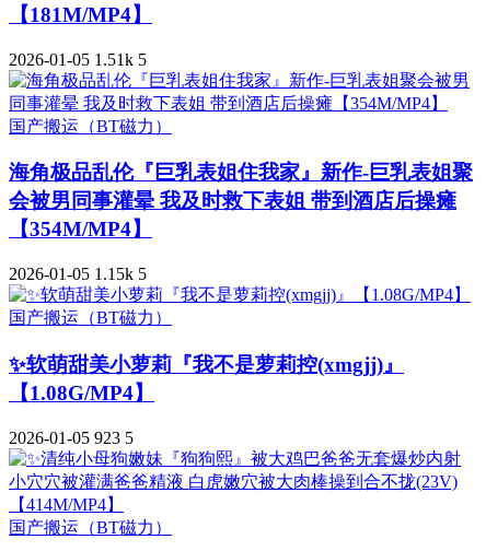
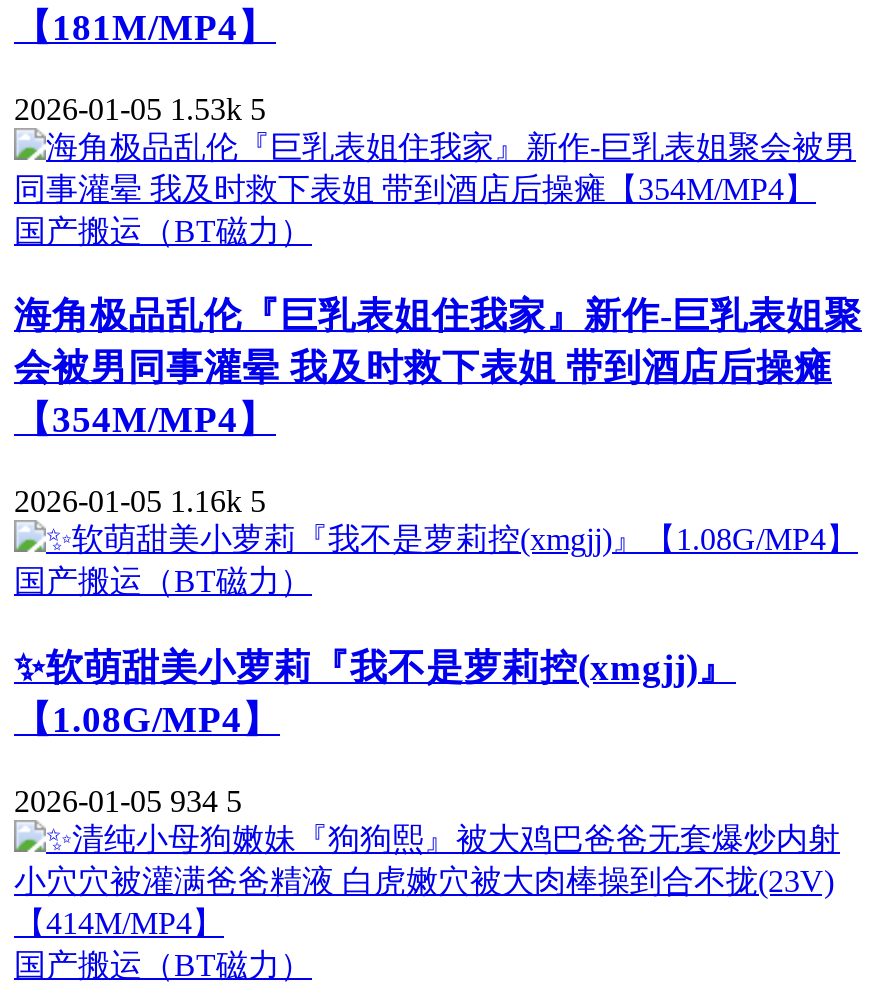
[9,50,147,69] 2026-01-05 1.51k 5 -> [14,91,266,125] 2026-01-05 1.53k 5
[9,265,147,283] 2026-01-05 1.15k 5 -> [14,484,266,518] 2026-01-05 1.16k 5
[9,428,134,447] 2026-01-05 923 5 -> [14,783,242,817] 2026-01-05 934 5

